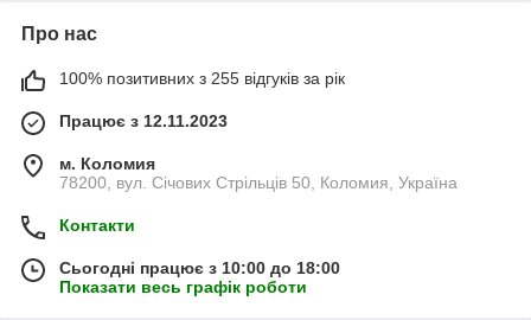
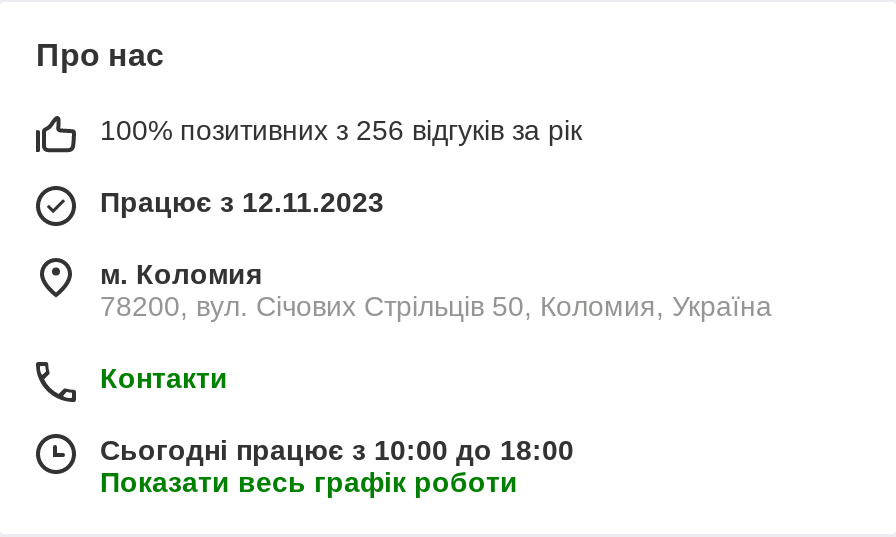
[59,69,345,87] 100% позитивних з 255 відгуків за рік -> [100,114,582,146] 100% позитивних з 256 відгуків за рік

